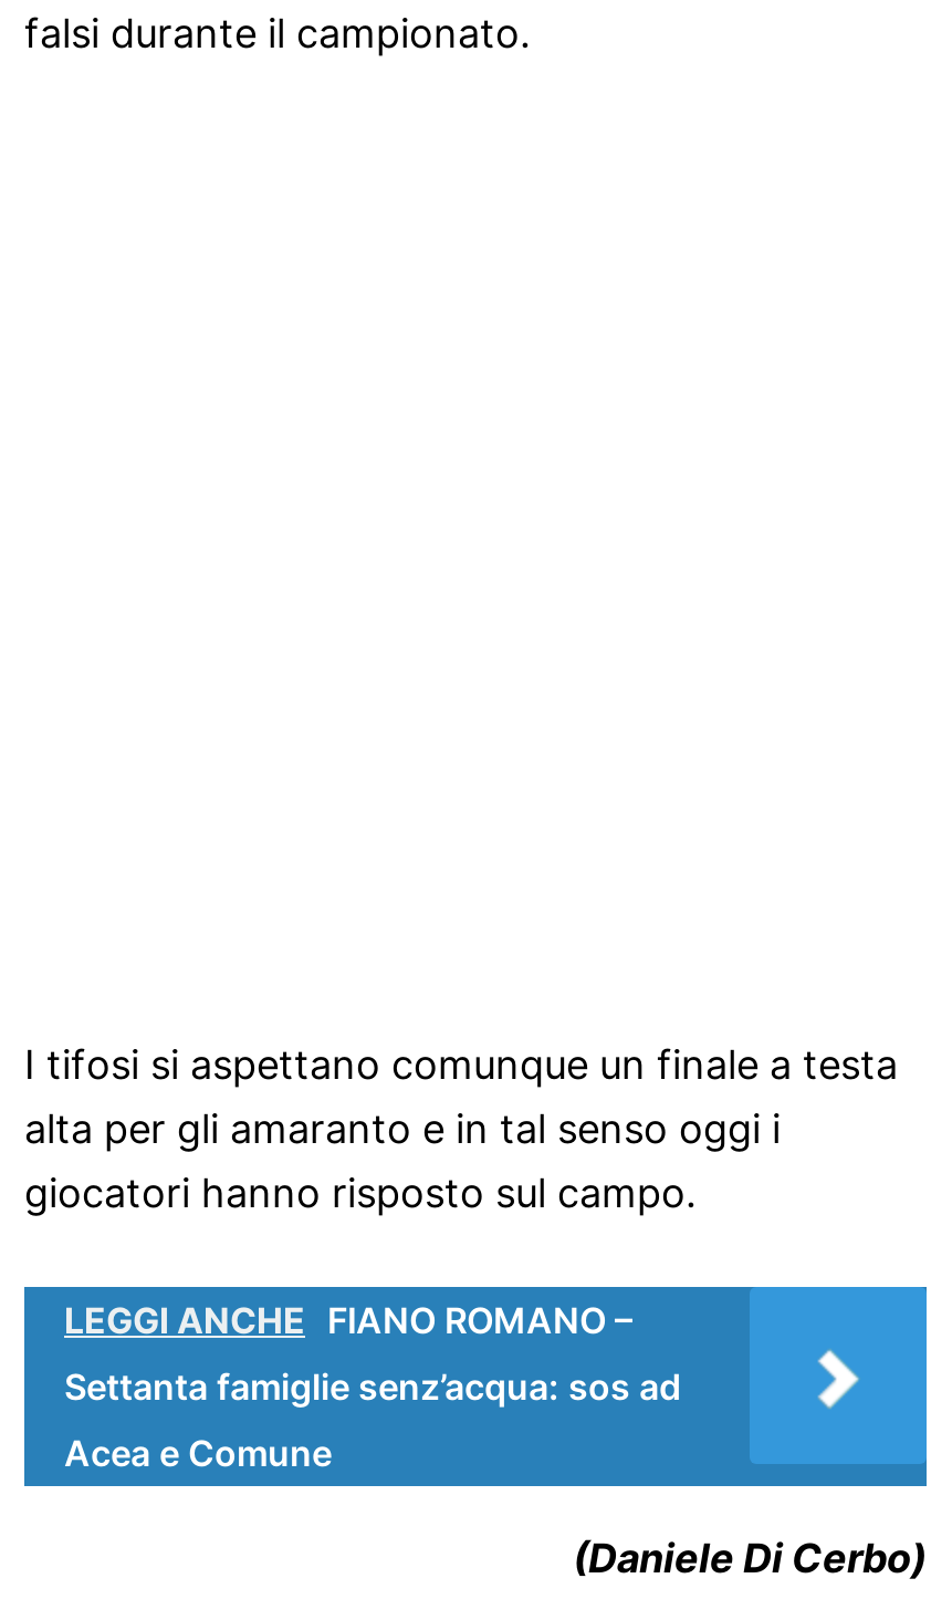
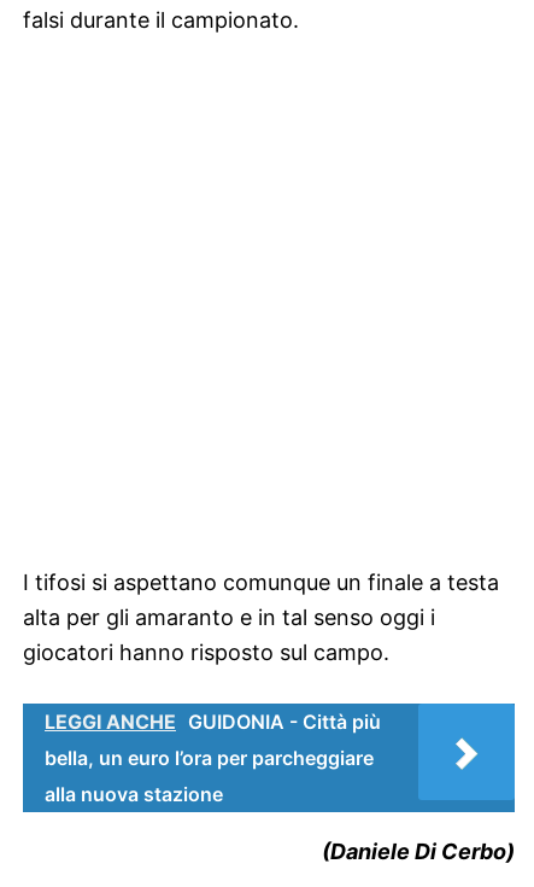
[64,1299,632,1343] LEGGI ANCHE FIANO ROMANO – -> [45,710,381,734] LEGGI ANCHE GUIDONIA - Città più
[64,1365,681,1409] Settanta famiglie senz’acqua: sos ad -> [45,746,374,770] bella, un euro l’ora per parcheggiare
[64,1431,332,1476] Acea e Comune -> [45,782,223,807] alla nuova stazione

